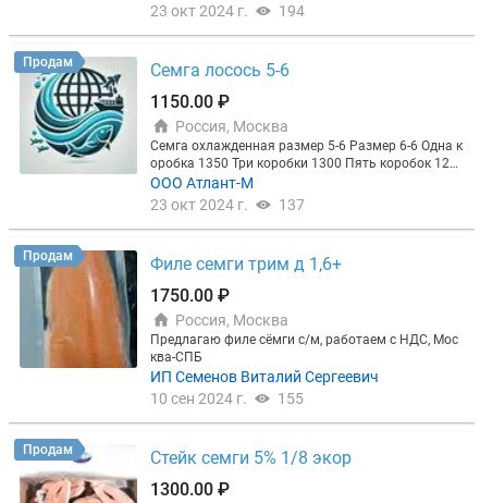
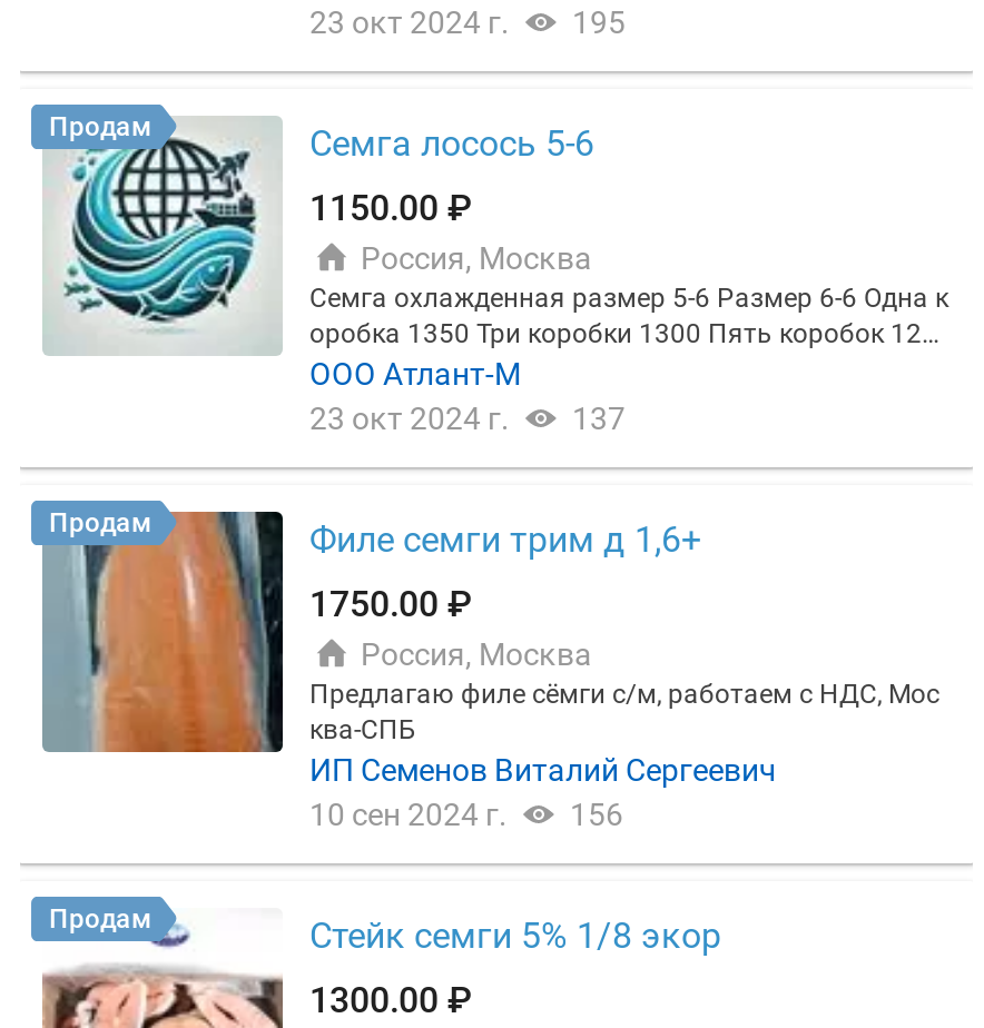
[150,2,305,20] 23 окт 2024 г. 194 -> [309,4,626,40] 23 окт 2024 г. 195
[150,390,304,407] 10 сен 2024 г. 155 -> [309,797,623,832] 10 сен 2024 г. 156

